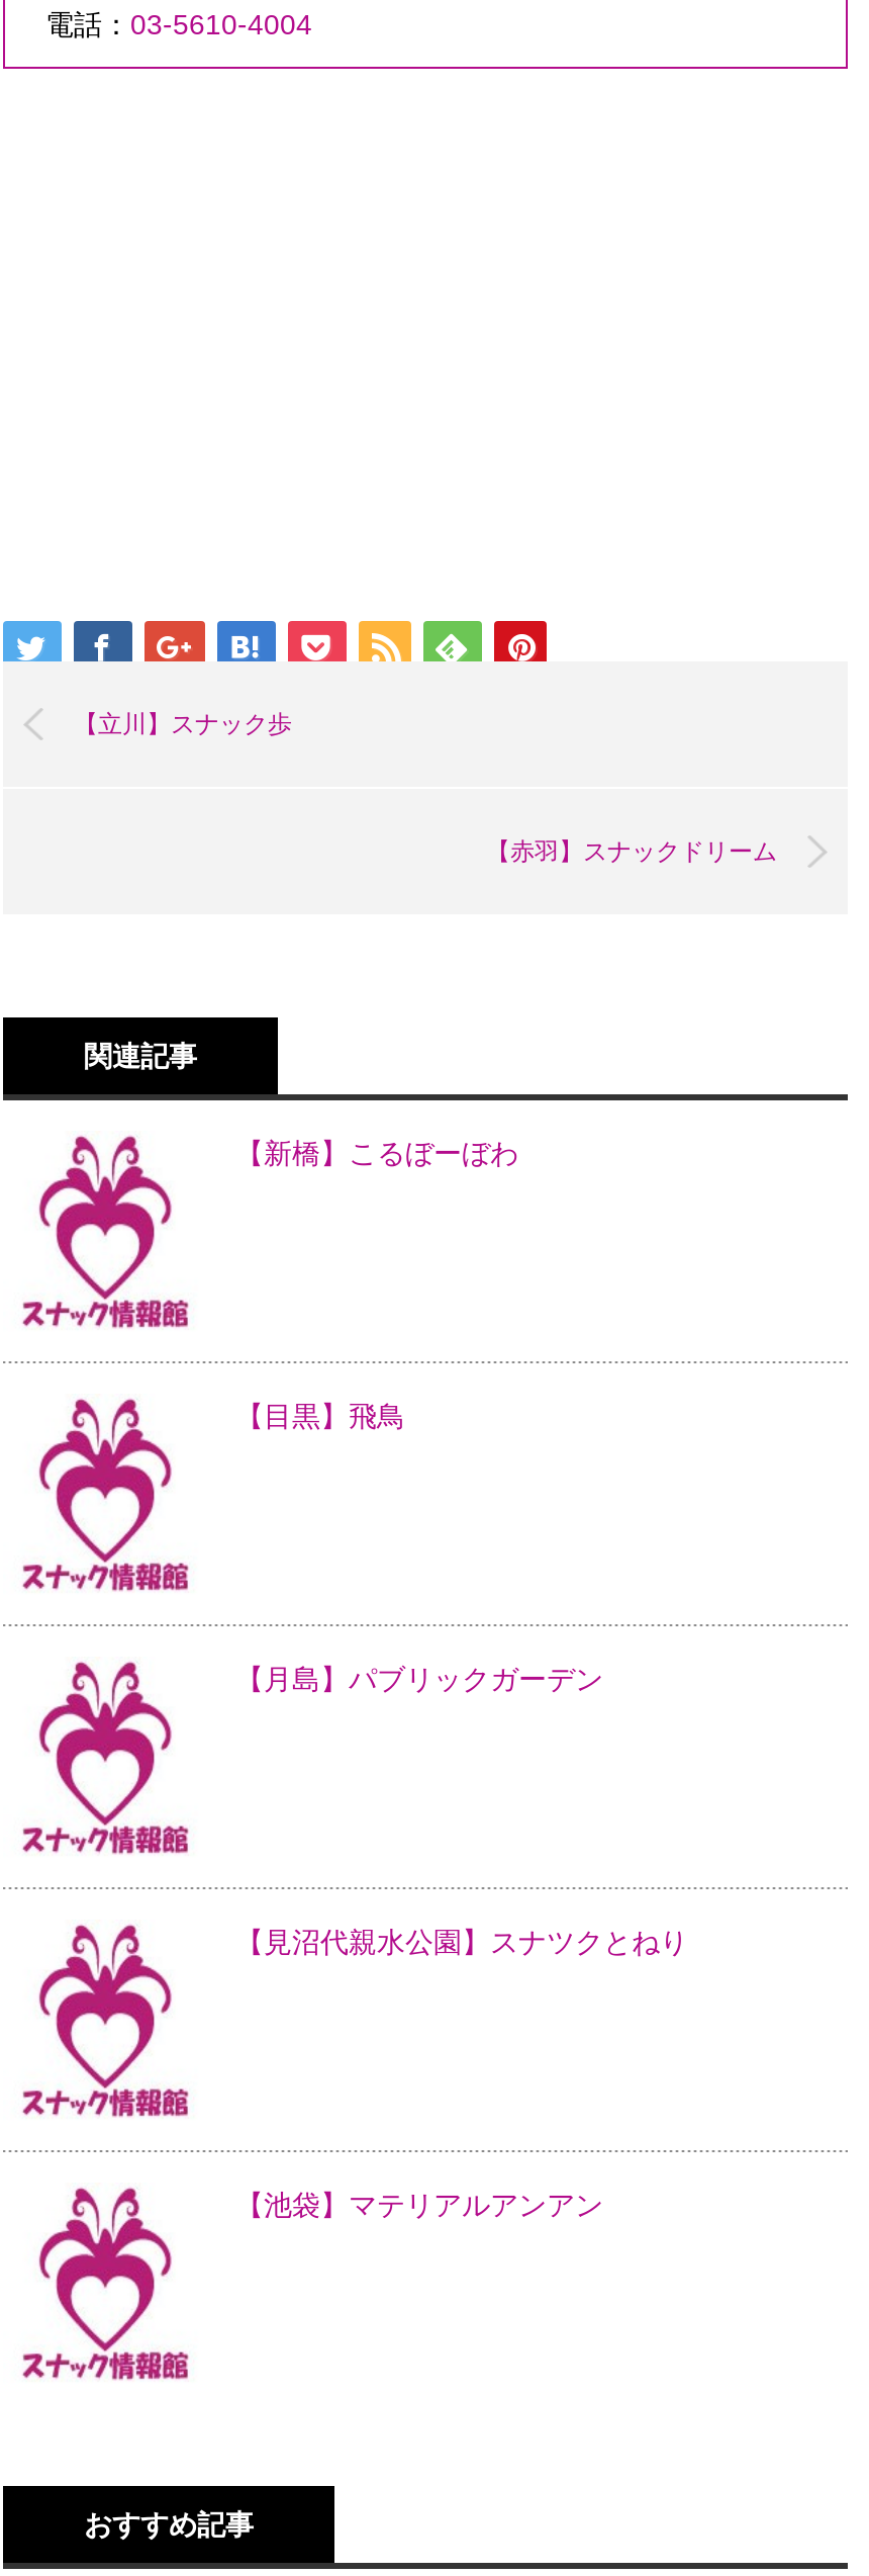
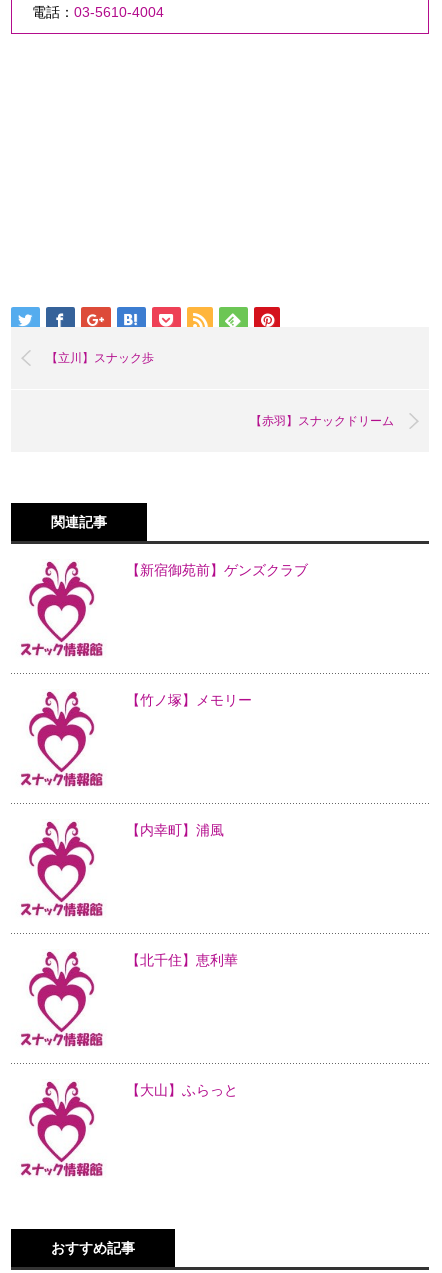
[235,1137,518,1169] 【新橋】こるぼーぼわ -> [126,562,308,578] 【新宿御苑前】ゲンズクラブ
[235,1400,405,1432] 【目黒】飛鳥 -> [126,692,252,708] 【竹ノ塚】メモリー
[235,1663,603,1695] 【月島】パブリックガーデン -> [126,822,224,838] 【内幸町】浦風
[235,1926,688,1958] 【見沼代親水公園】スナツクとねり -> [126,952,238,968] 【北千住】恵利華
[235,2189,603,2221] 【池袋】マテリアルアンアン -> [126,1082,238,1098] 【大山】ふらっと

